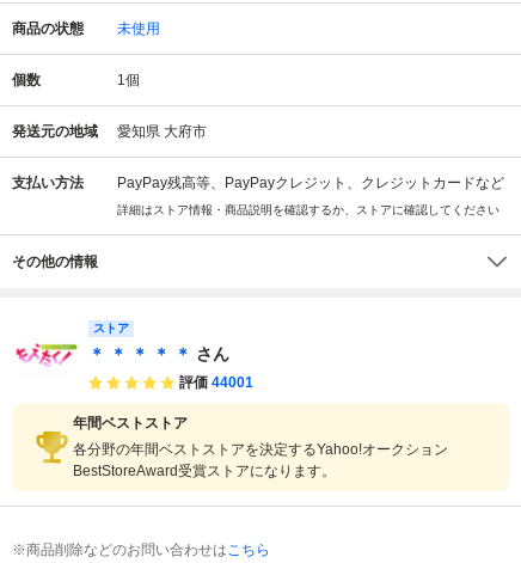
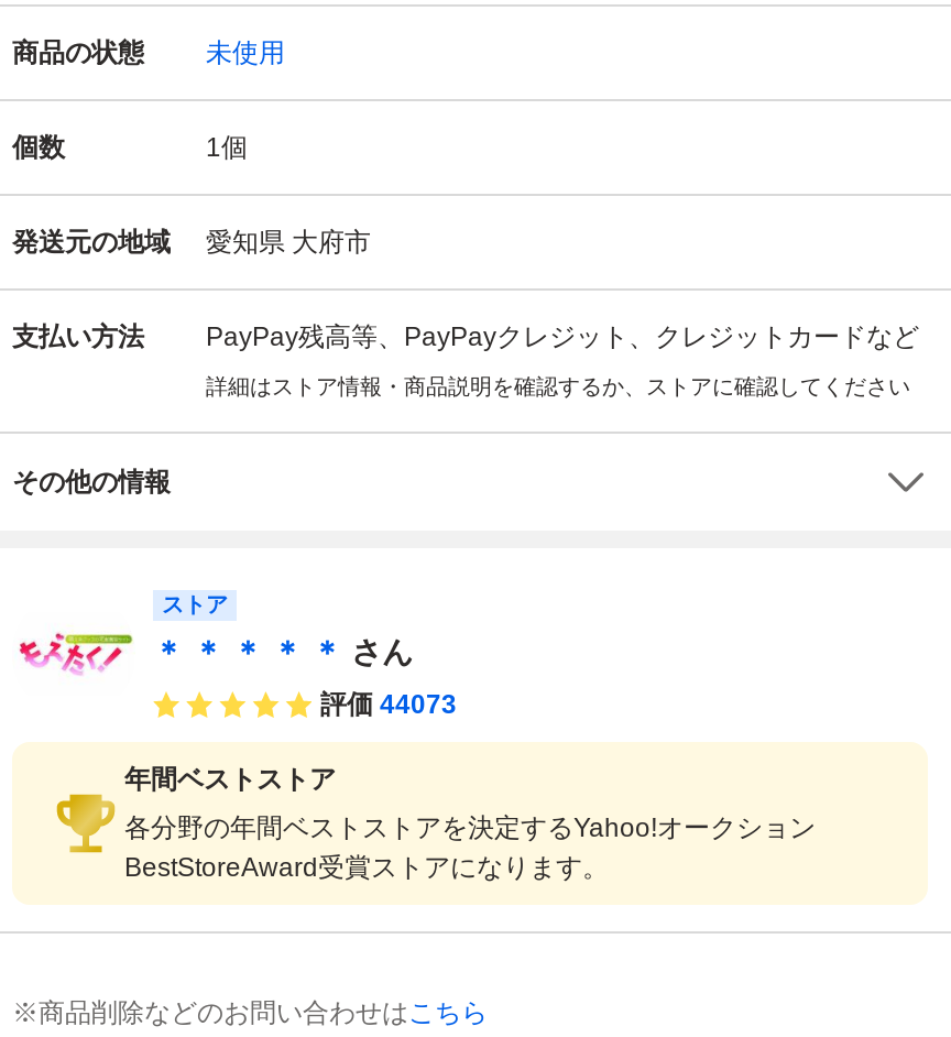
[179,374,253,391] 評価 44001 -> [320,689,457,720] 評価 44073

